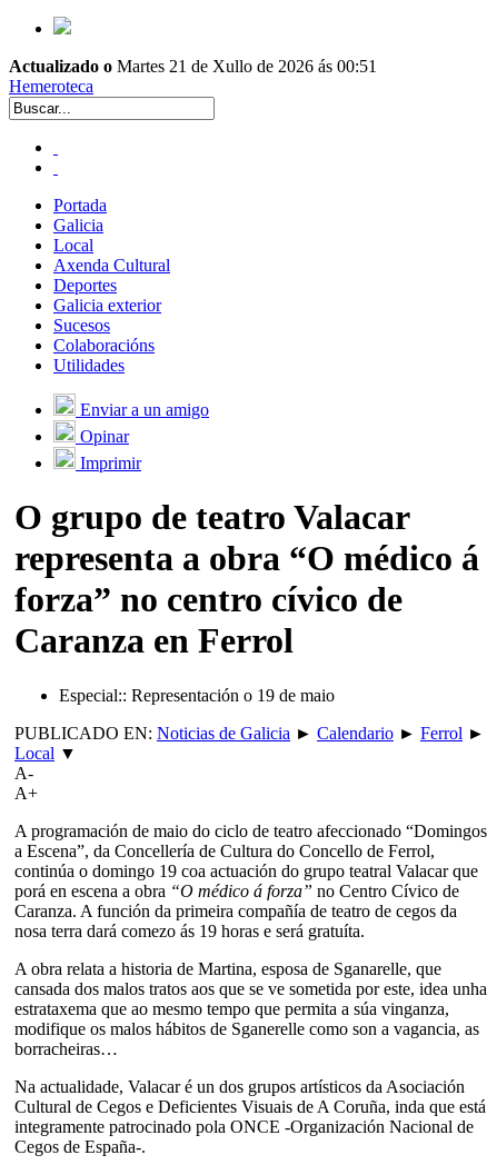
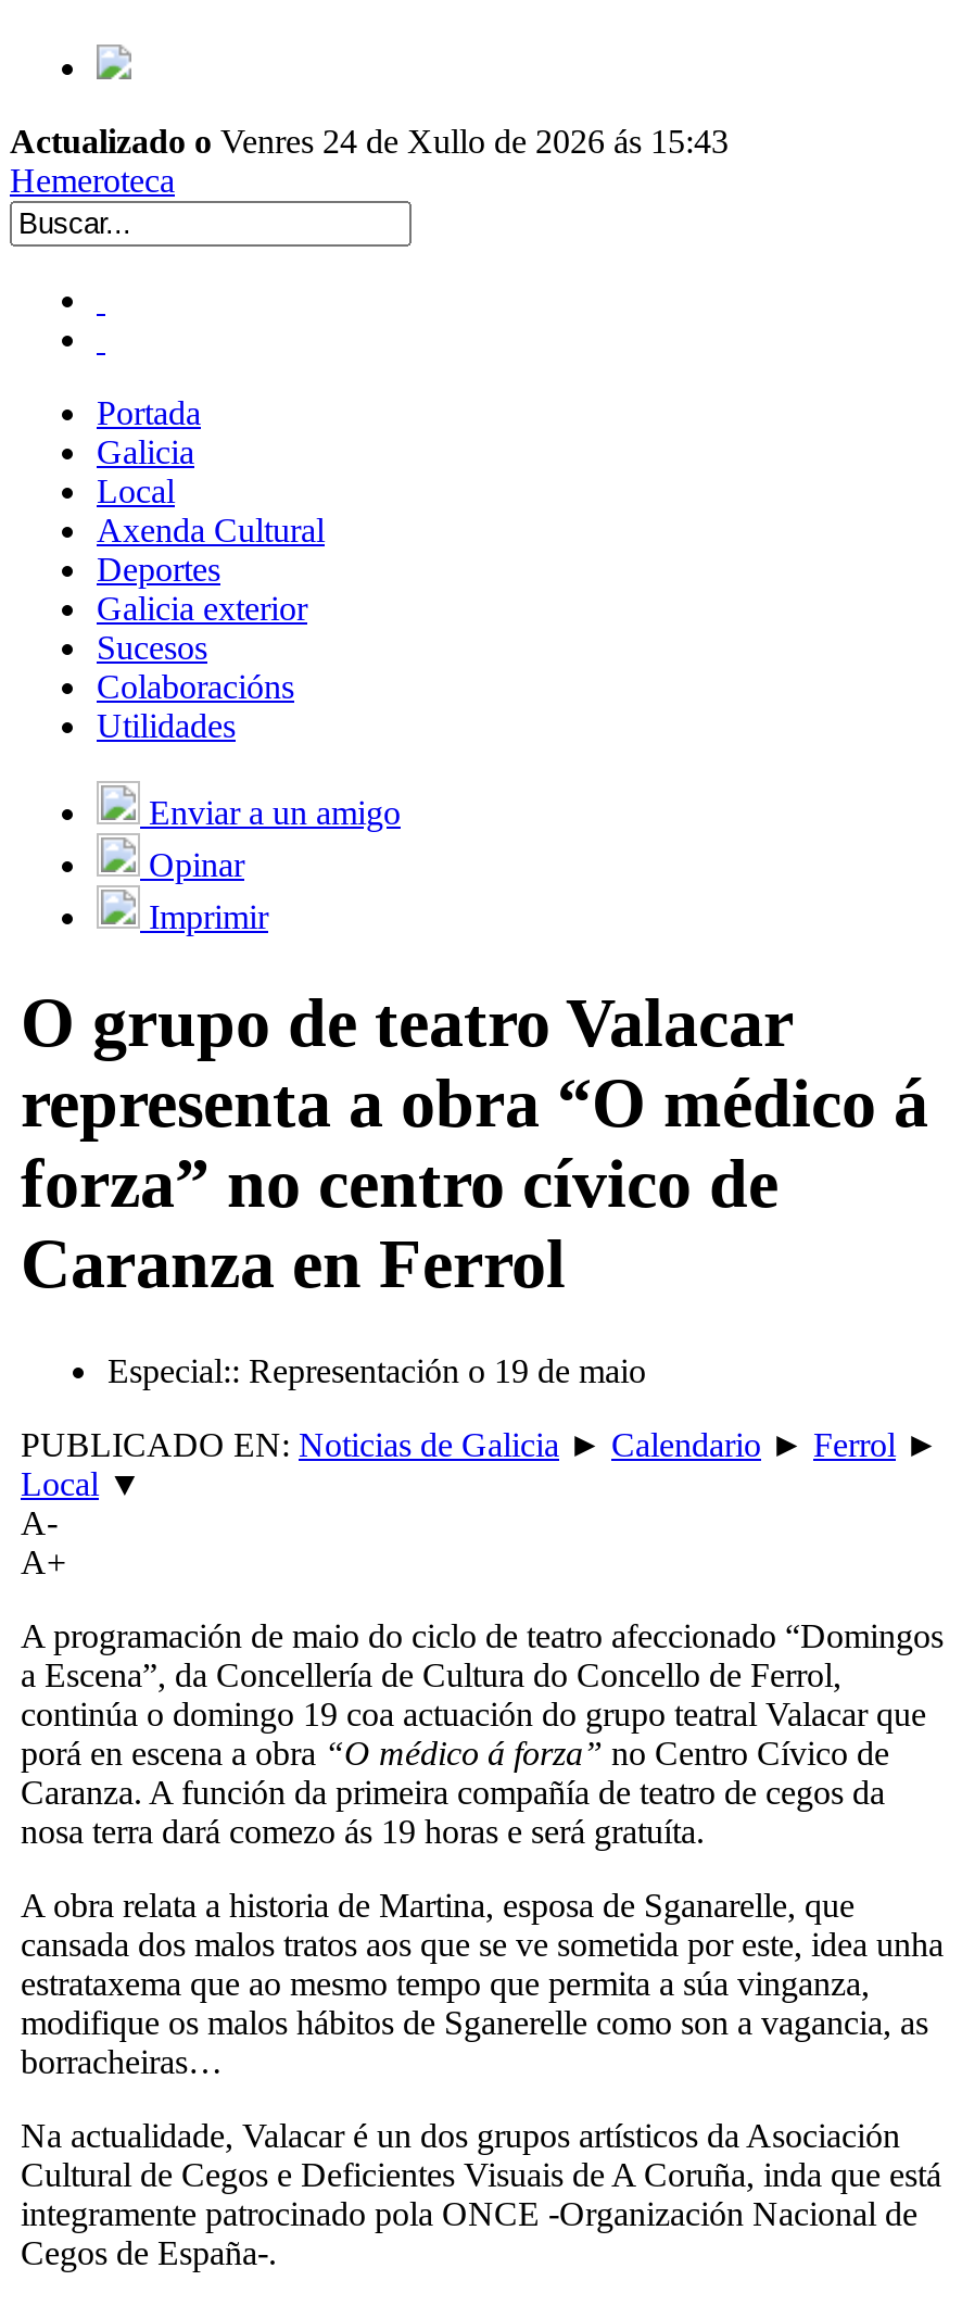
[9,57,377,76] Actualizado o Martes 21 de Xullo de 2026 ás 00:51 -> [10,123,729,160] Actualizado o Venres 24 de Xullo de 2026 ás 15:43

